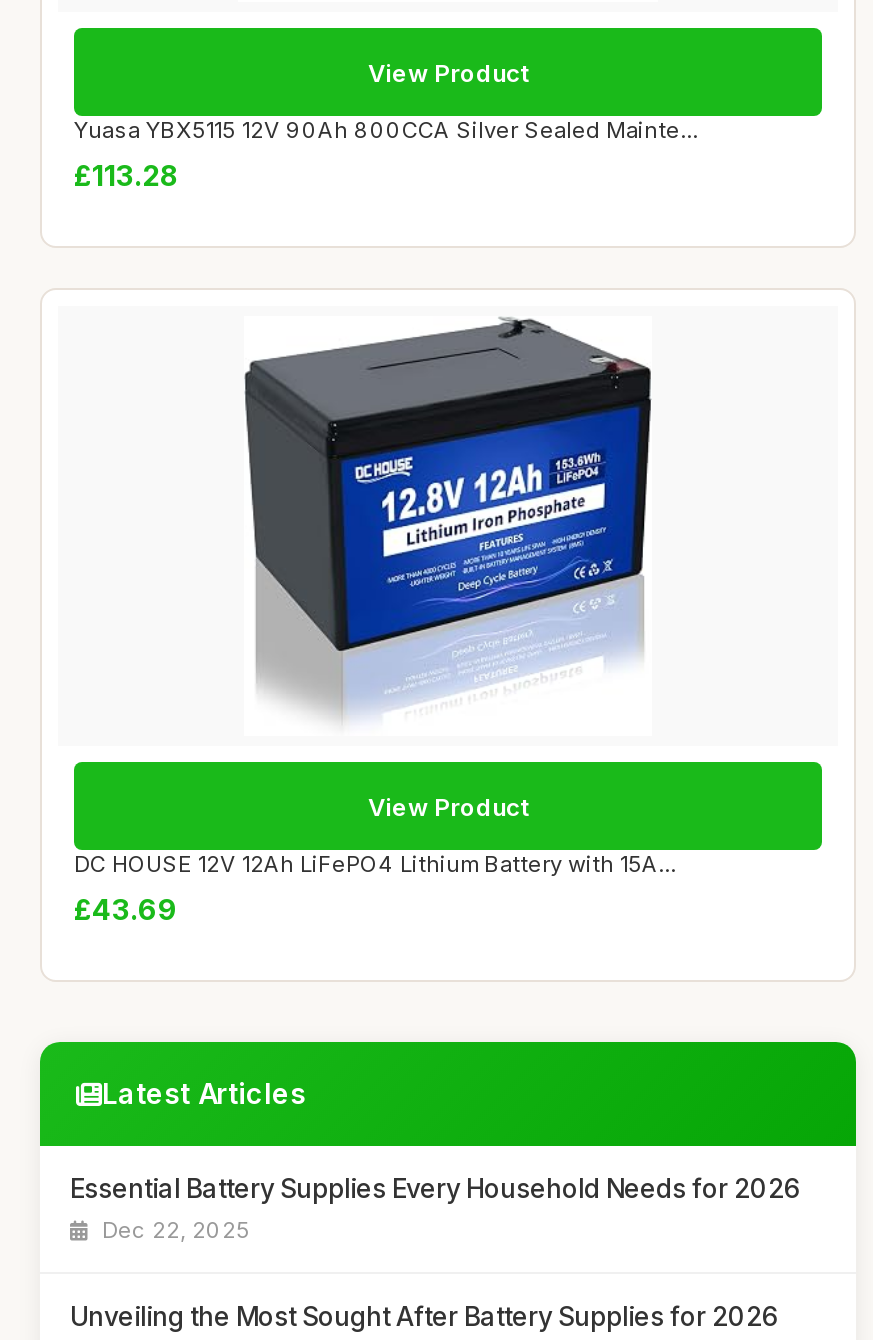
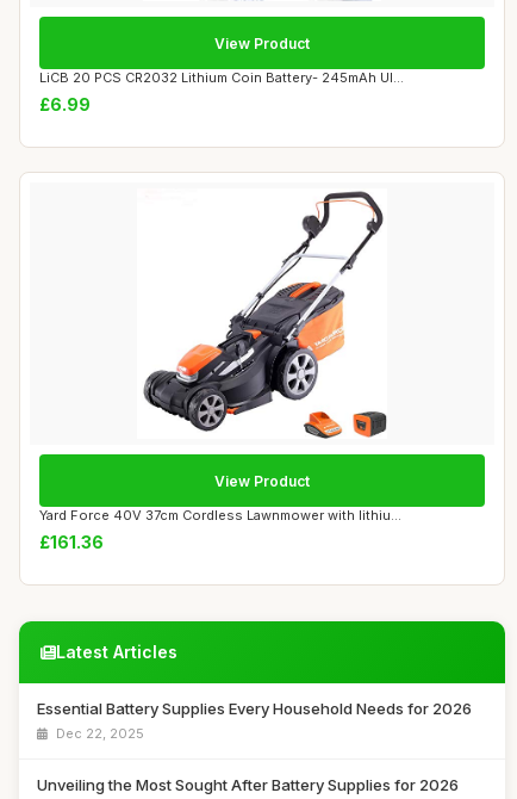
[74,116,698,192] Yuasa YBX5115 12V 90Ah 800CCA Silver Sealed Mainte... | £113.28 -> [39,69,404,115] LiCB 20 PCS CR2032 Lithium Coin Battery- 245mAh Ul... | £6.99
[242,316,656,736] [image] -> [141,190,387,440] [image]
[74,850,676,926] DC HOUSE 12V 12Ah LiFePO4 Lithium Battery with 15A... | £43.69 -> [39,507,401,552] Yard Force 40V 37cm Cordless Lawnmower with lithiu... | £161.36

